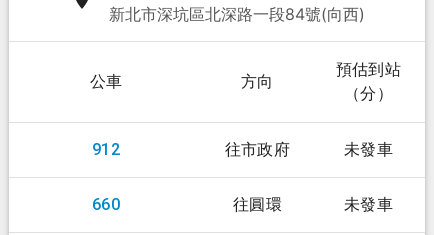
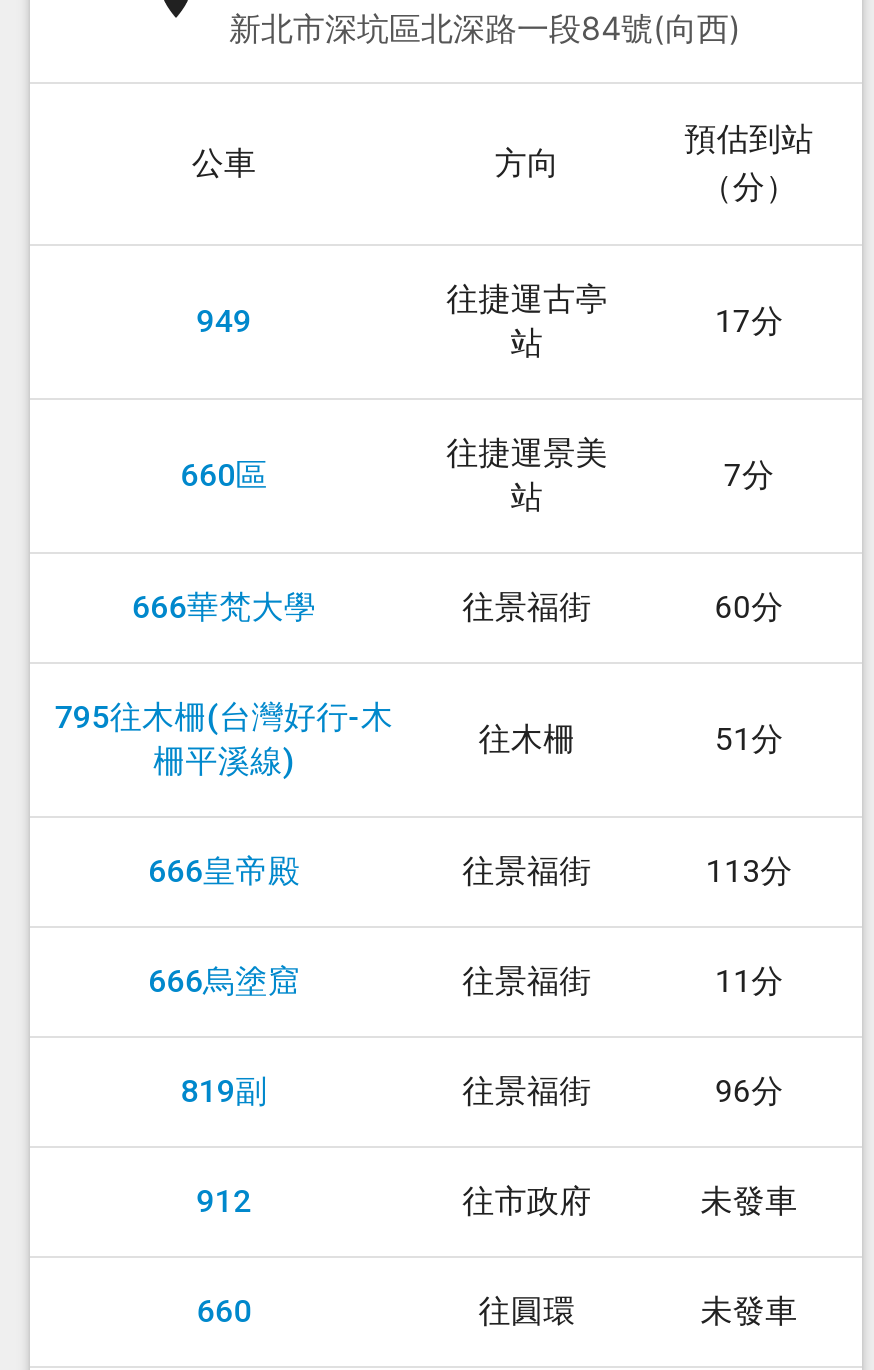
none -> [55,456,784,780] 7分 | 666華梵大學 | 往景福街 | 60分 | 795往木柵(台灣好行-木 | 柵平溪線)
none -> [148,720,793,1110] 往木柵 | 51分 | 666皇帝殿 | 往景福街 | 113分 | 666烏塗窟 | 往景福街 | 11分 | 819副 | 往景福街 | 96分
none -> [180,456,268,494] 660區
none -> [196,302,252,340] 949
none -> [446,280,608,362] 往捷運古亭 | 站
none -> [446,434,608,516] 往捷運景美 | 站
none -> [714,302,784,340] 17分

